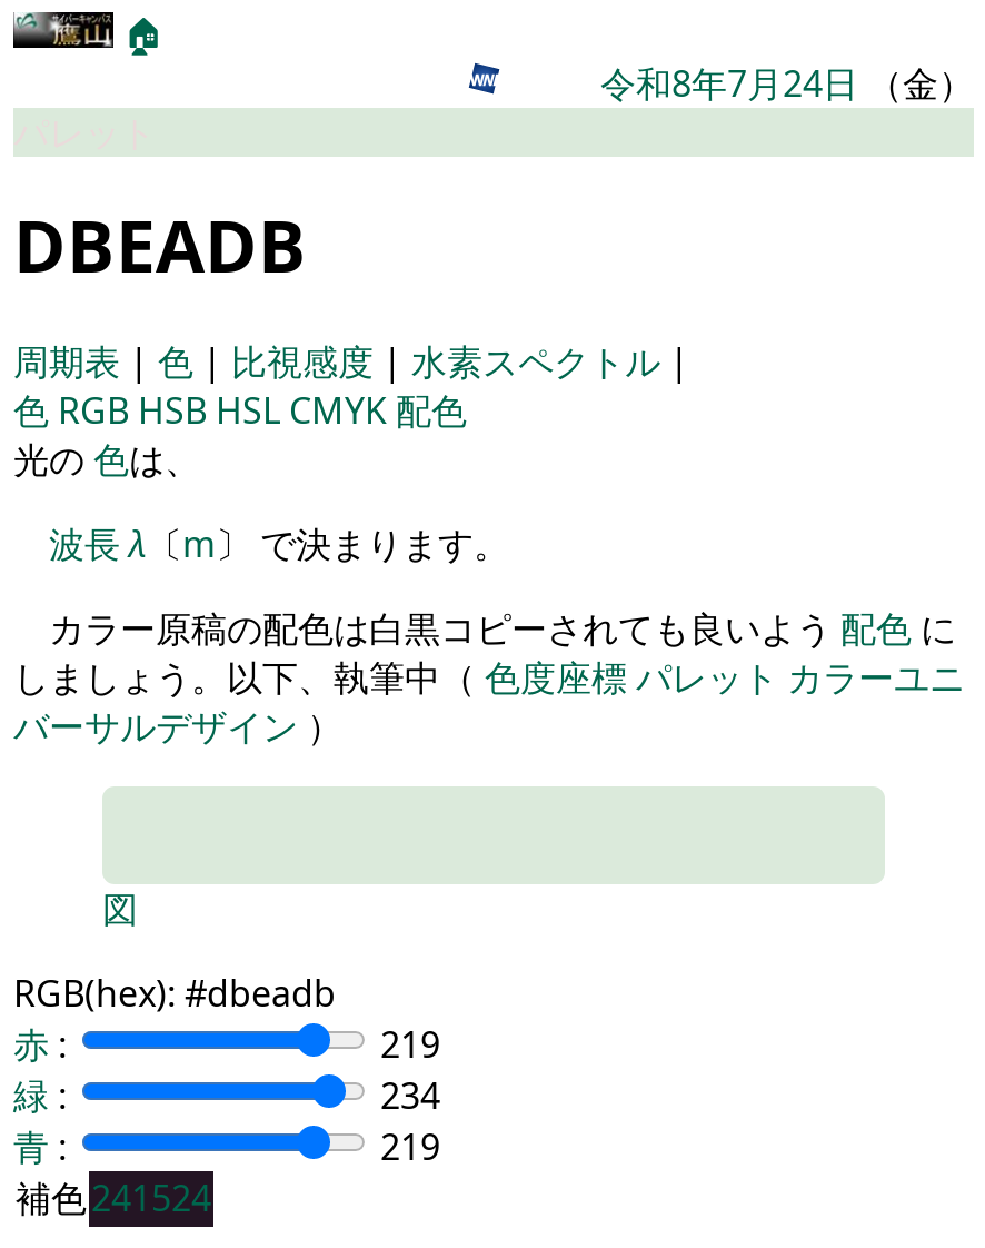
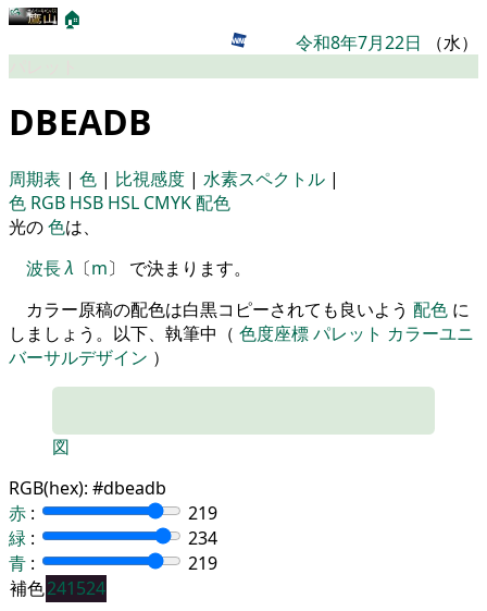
[600,59,974,108] 令和8年7月24日（金） -> [296,30,478,54] 令和8年7月22日（水）

